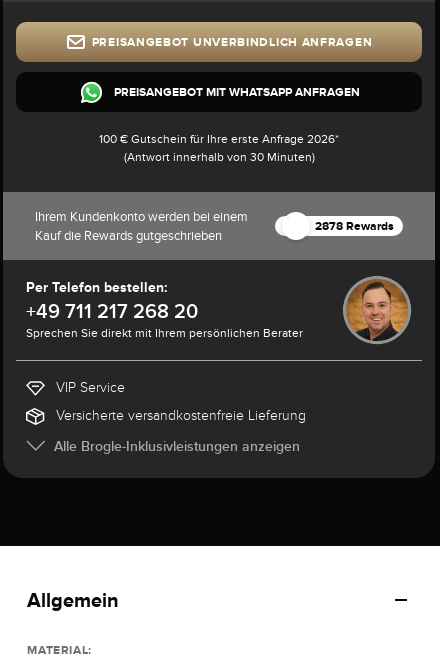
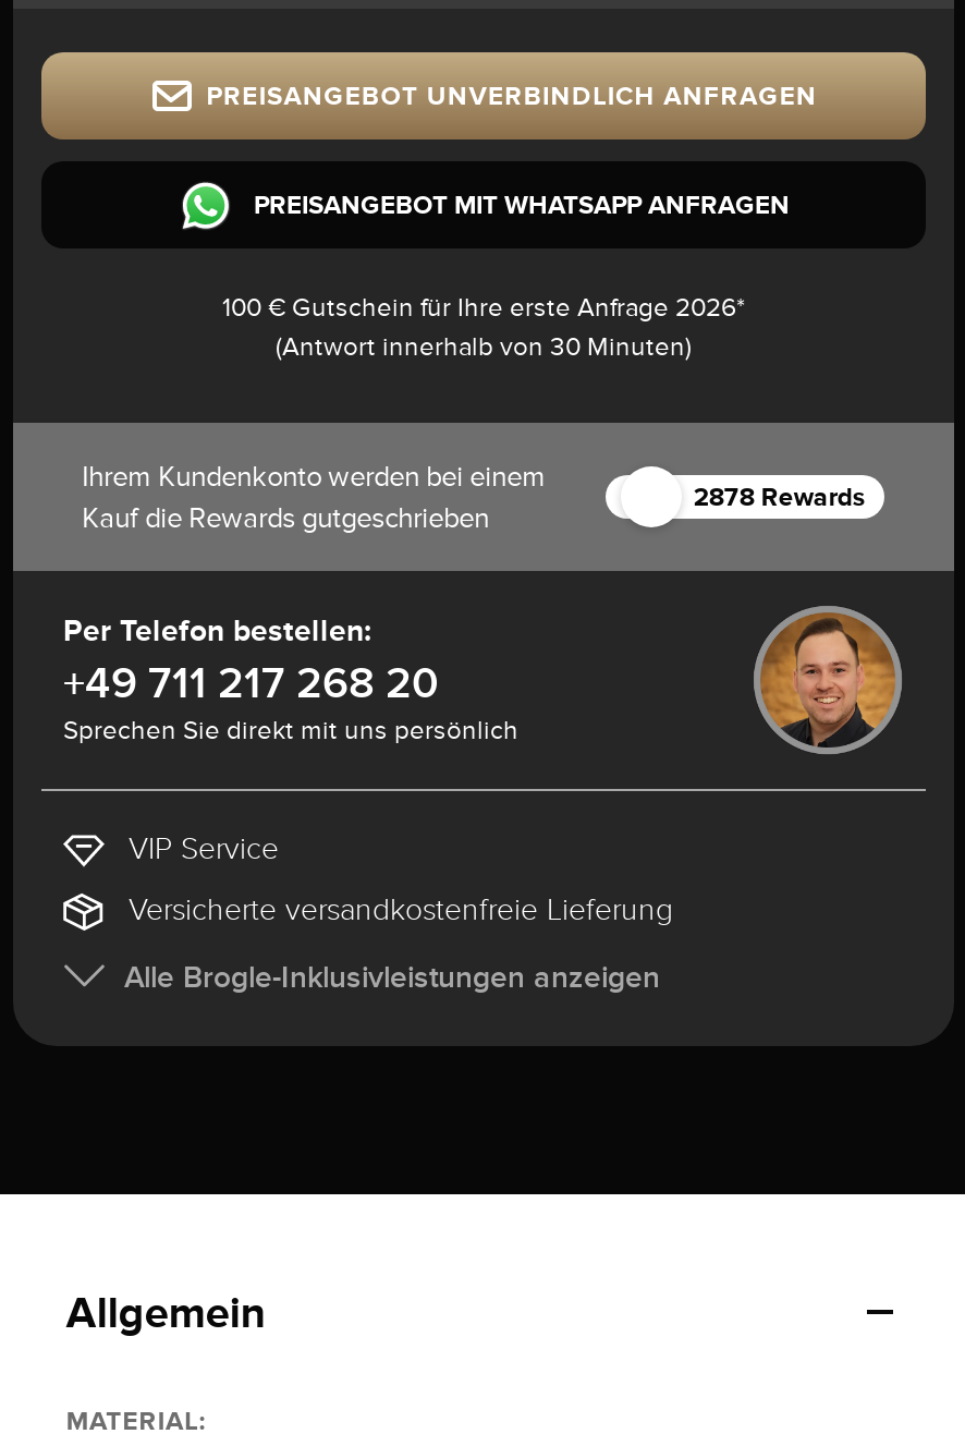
[26,326,303,340] Sprechen Sie direkt mit Ihrem persönlichen Berater -> [63,714,518,744] Sprechen Sie direkt mit uns persönlich

